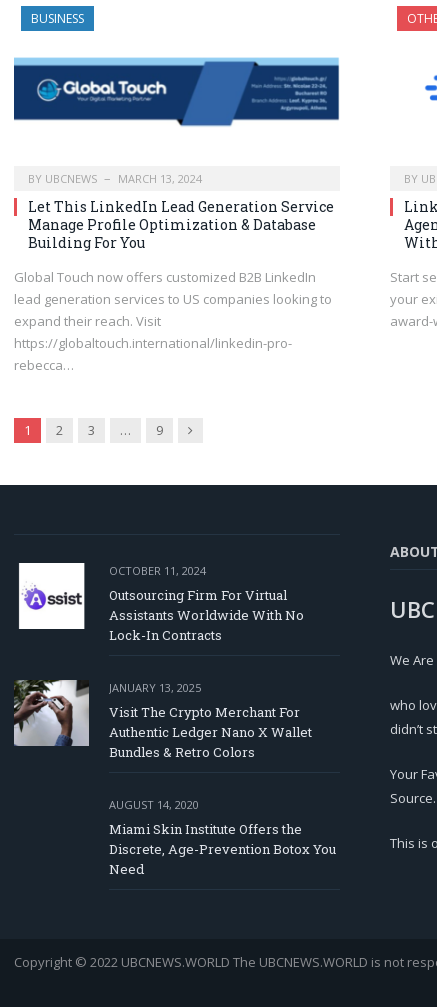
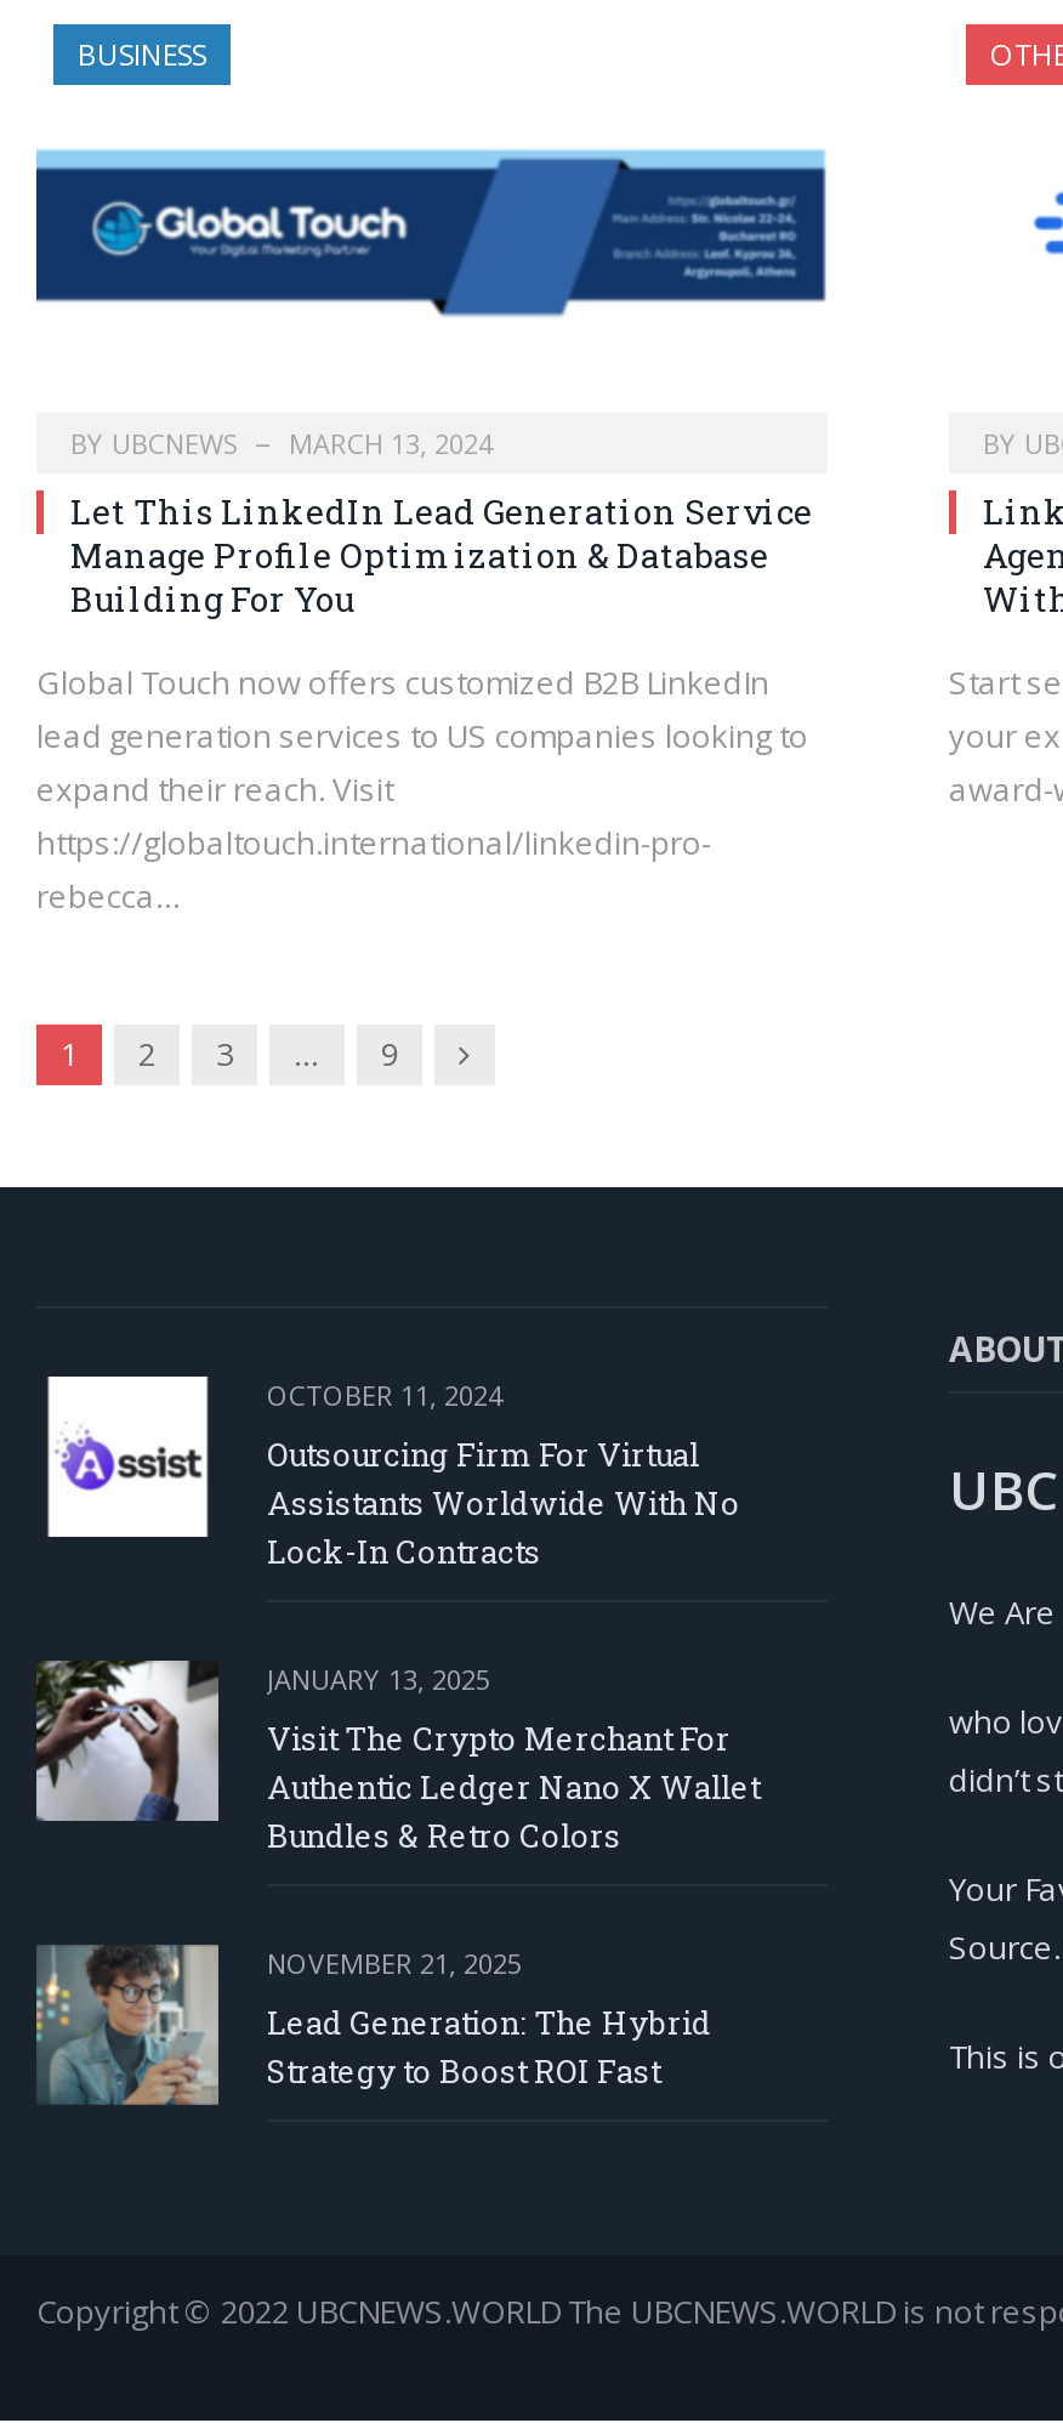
[109,797,336,878] AUGUST 14, 2020 | Miami Skin Institute Offers the | Discrete, Age-Prevention Botox You | Need -> [267,1945,711,2093] NOVEMBER 21, 2025 | Lead Generation: The Hybrid | Strategy to Boost ROI Fast
none -> [34,1942,221,2107] [image]

